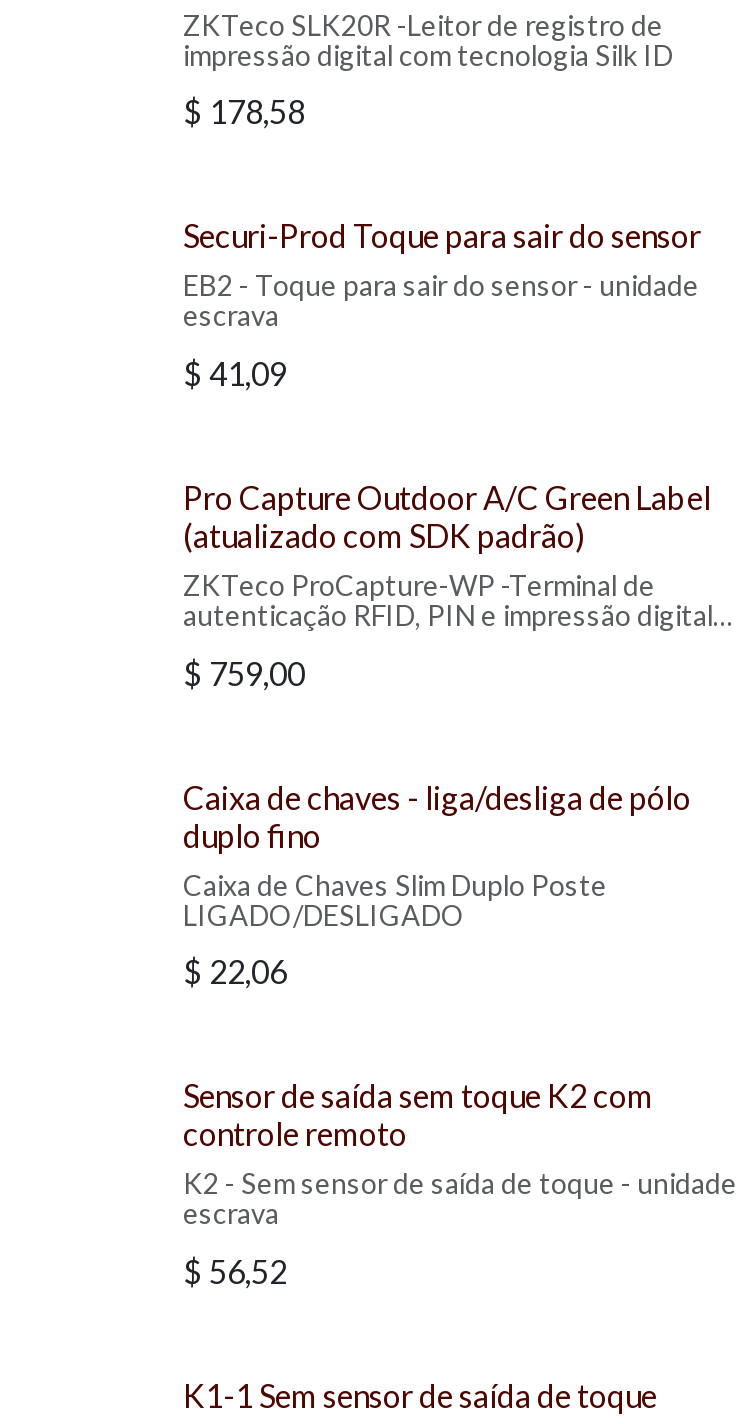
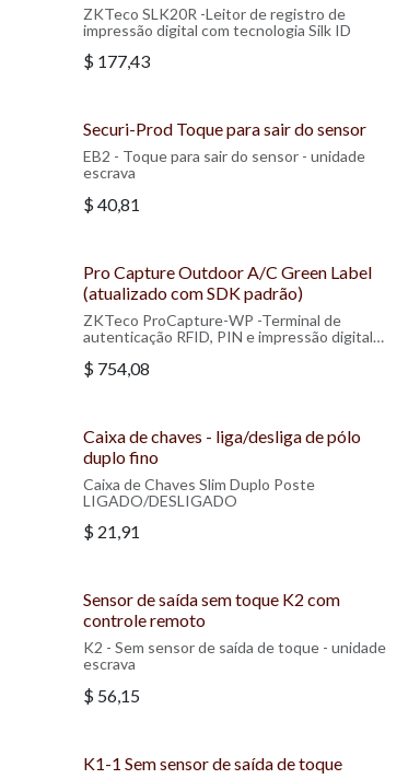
[183,92,305,130] $178,58 -> [83,51,150,71] $177,43
[183,354,287,392] $41,09 -> [83,194,140,214] $40,81
[183,653,305,691] $759,00 -> [83,357,150,378] $754,08
[183,952,287,990] $22,06 -> [83,521,140,542] $21,91
[183,1252,287,1290] $56,52 -> [83,685,140,706] $56,15

